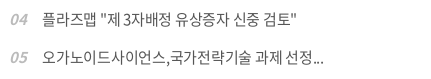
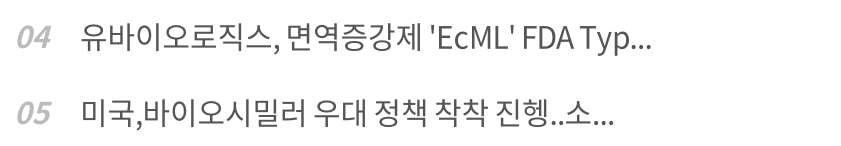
[42,8,297,30] 플라즈맵 "제 3자배정 유상증자 신중 검토" -> [80,15,652,59] 유바이오로직스, 면역증강제 'EcML' FDA Typ...
[42,46,324,68] 오가노이드사이언스,국가전략기술 과제 선정... -> [80,91,614,135] 미국,바이오시밀러 우대 정책 착착 진헹..소...

